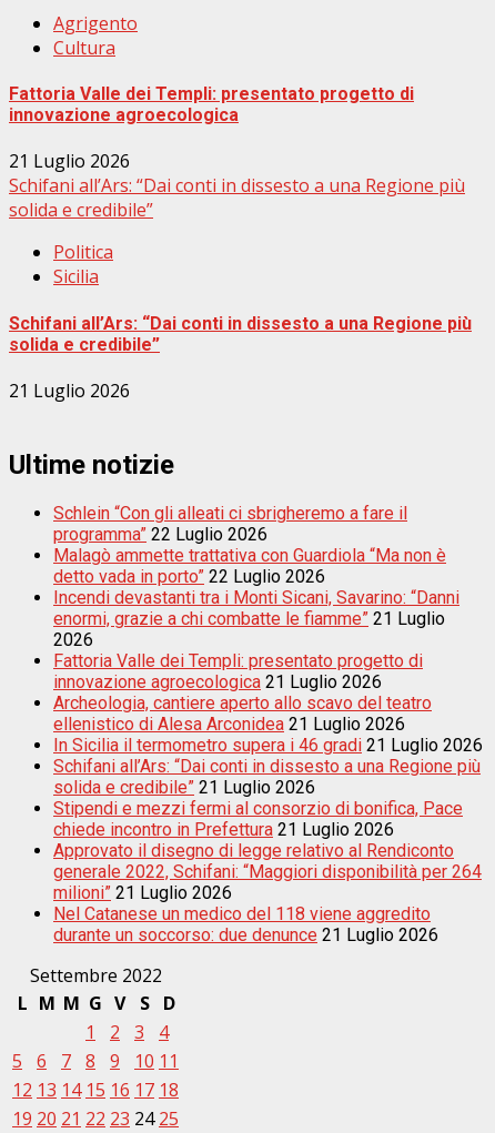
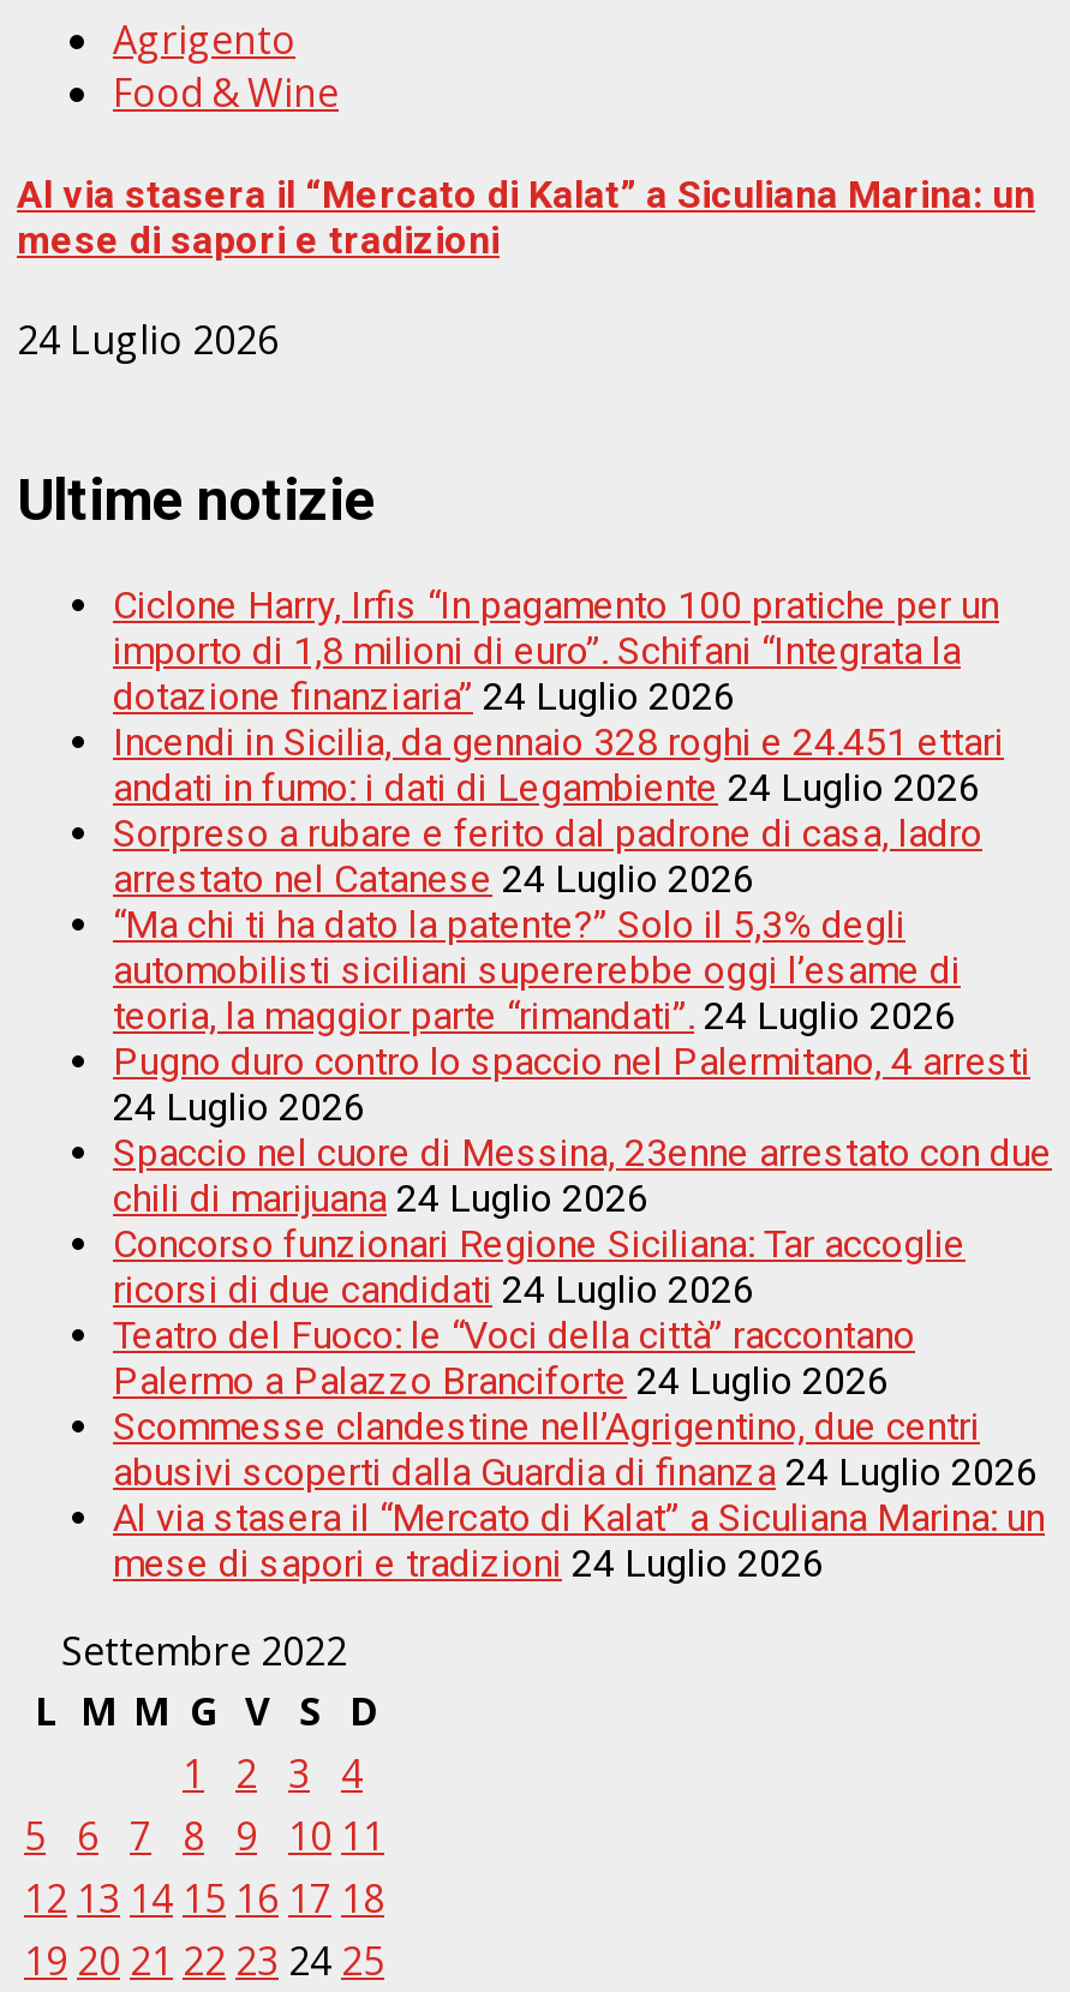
[9,35,472,403] Cultura | Fattoria Valle dei Templi: presentato progetto di | innovazione agroecologica | 21 Luglio 2026 | Schifani all’Ars: “Dai conti in dissesto a una Regione più | solida e credibile” | Politica | Sicilia | Schifani all’Ars: “Dai conti in dissesto a una Regione più | solida e credibile” | 21 Luglio 2026 -> [17,67,1035,366] Food & Wine | Al via stasera il “Mercato di Kalat” a Siculiana Marina: un | mese di sapori e tradizioni | 24 Luglio 2026
moved [9,449,174,480] -> [17,467,375,534]: Ultime notizie
[53,502,483,945] Schlein “Con gli alleati ci sbrigheremo a fare il | programma” 22 Luglio 2026 | Malagò ammette trattativa con Guardiola “Ma non è | detto vada in porto” 22 Luglio 2026 | Incendi devastanti tra i Monti Sicani, Savarino: “Danni | enormi, grazie a chi combatte le fiamme” 21 Luglio | 2026 | Fattoria Valle dei Templi: presentato progetto di | innovazione agroecologica 21 Luglio 2026 | Archeologia, cantiere aperto allo scavo del teatro | ellenistico di Alesa Arconidea 21 Luglio 2026 | In Sicilia il termometro supera i 46 gradi 21 Luglio 2026 | Schifani all’Ars: “Dai conti in dissesto a una Regione più | solida e credibile” 21 Luglio 2026 | Stipendi e mezzi fermi al consorzio di bonifica, Pace | chiede incontro in Prefettura 21 Luglio 2026 | Approvato il disegno di legge relativo al Rendiconto | generale 2022, Schifani: “Maggiori disponibilità per 264 | milioni” 21 Luglio 2026 | Nel Catanese un medico del 118 viene aggredito | durante un soccorso: due denunce 21 Luglio 2026 -> [113,582,1052,1585] Ciclone Harry, Irfis “In pagamento 100 pratiche per un | importo di 1,8 milioni di euro”. Schifani “Integrata la | dotazione finanziaria” 24 Luglio 2026 | Incendi in Sicilia, da gennaio 328 roghi e 24.451 ettari | andati in fumo: i dati di Legambiente 24 Luglio 2026 | Sorpreso a rubare e ferito dal padrone di casa, ladro | arrestato nel Catanese 24 Luglio 2026 | “Ma chi ti ha dato la patente?” Solo il 5,3% degli | automobilisti siciliani supererebbe oggi l’esame di | teoria, la maggior parte “rimandati”. 24 Luglio 2026 | Pugno duro contro lo spaccio nel Palermitano, 4 arresti | 24 Luglio 2026 | Spaccio nel cuore di Messina, 23enne arrestato con due | chili di marijuana 24 Luglio 2026 | Concorso funzionari Regione Siciliana: Tar accoglie | ricorsi di due candidati 24 Luglio 2026 | Teatro del Fuoco: le “Voci della città” raccontano | Palermo a Palazzo Branciforte 24 Luglio 2026 | Scommesse clandestine nell’Agrigentino, due centri | abusivi scoperti dalla Guardia di finanza 24 Luglio 2026 | Al via stasera il “Mercato di Kalat” a Siculiana Marina: un | mese di sapori e tradizioni 24 Luglio 2026

